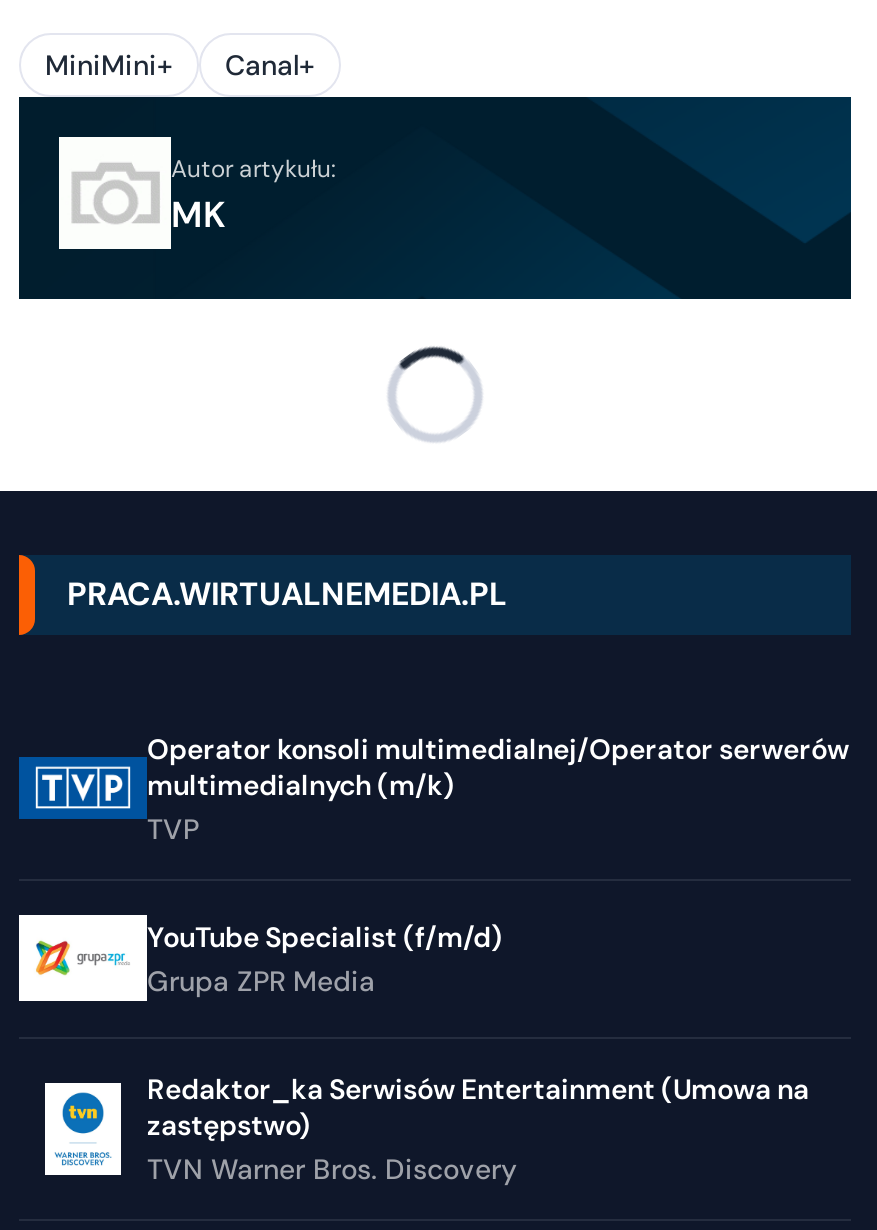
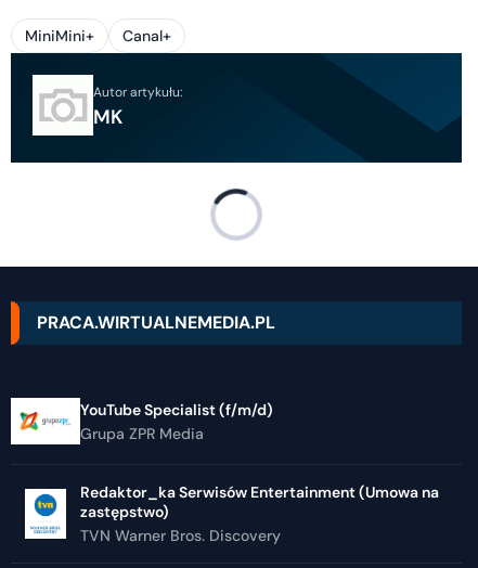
[19,731,849,847] [image] | Operator konsoli multimedialnej/Operator serwerów | multimedialnych (m/k) | TVP -> none

